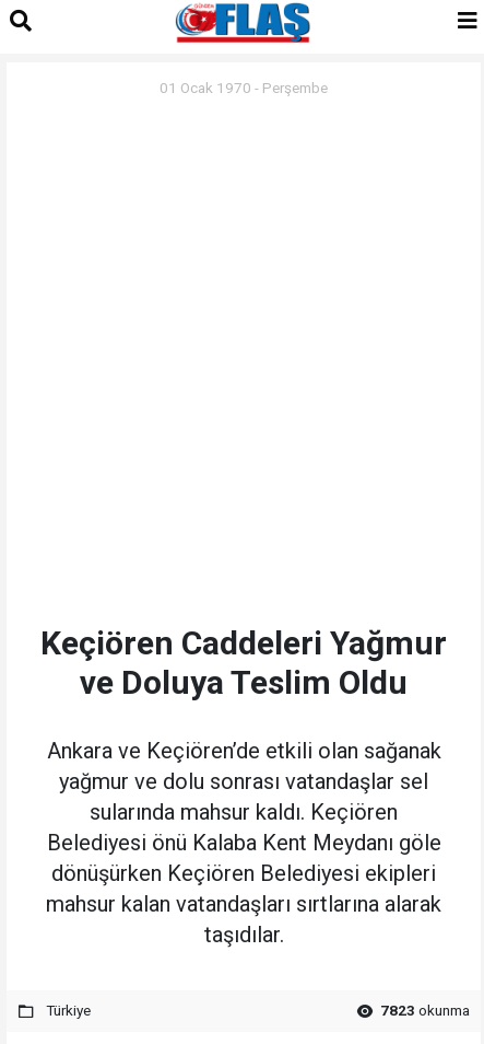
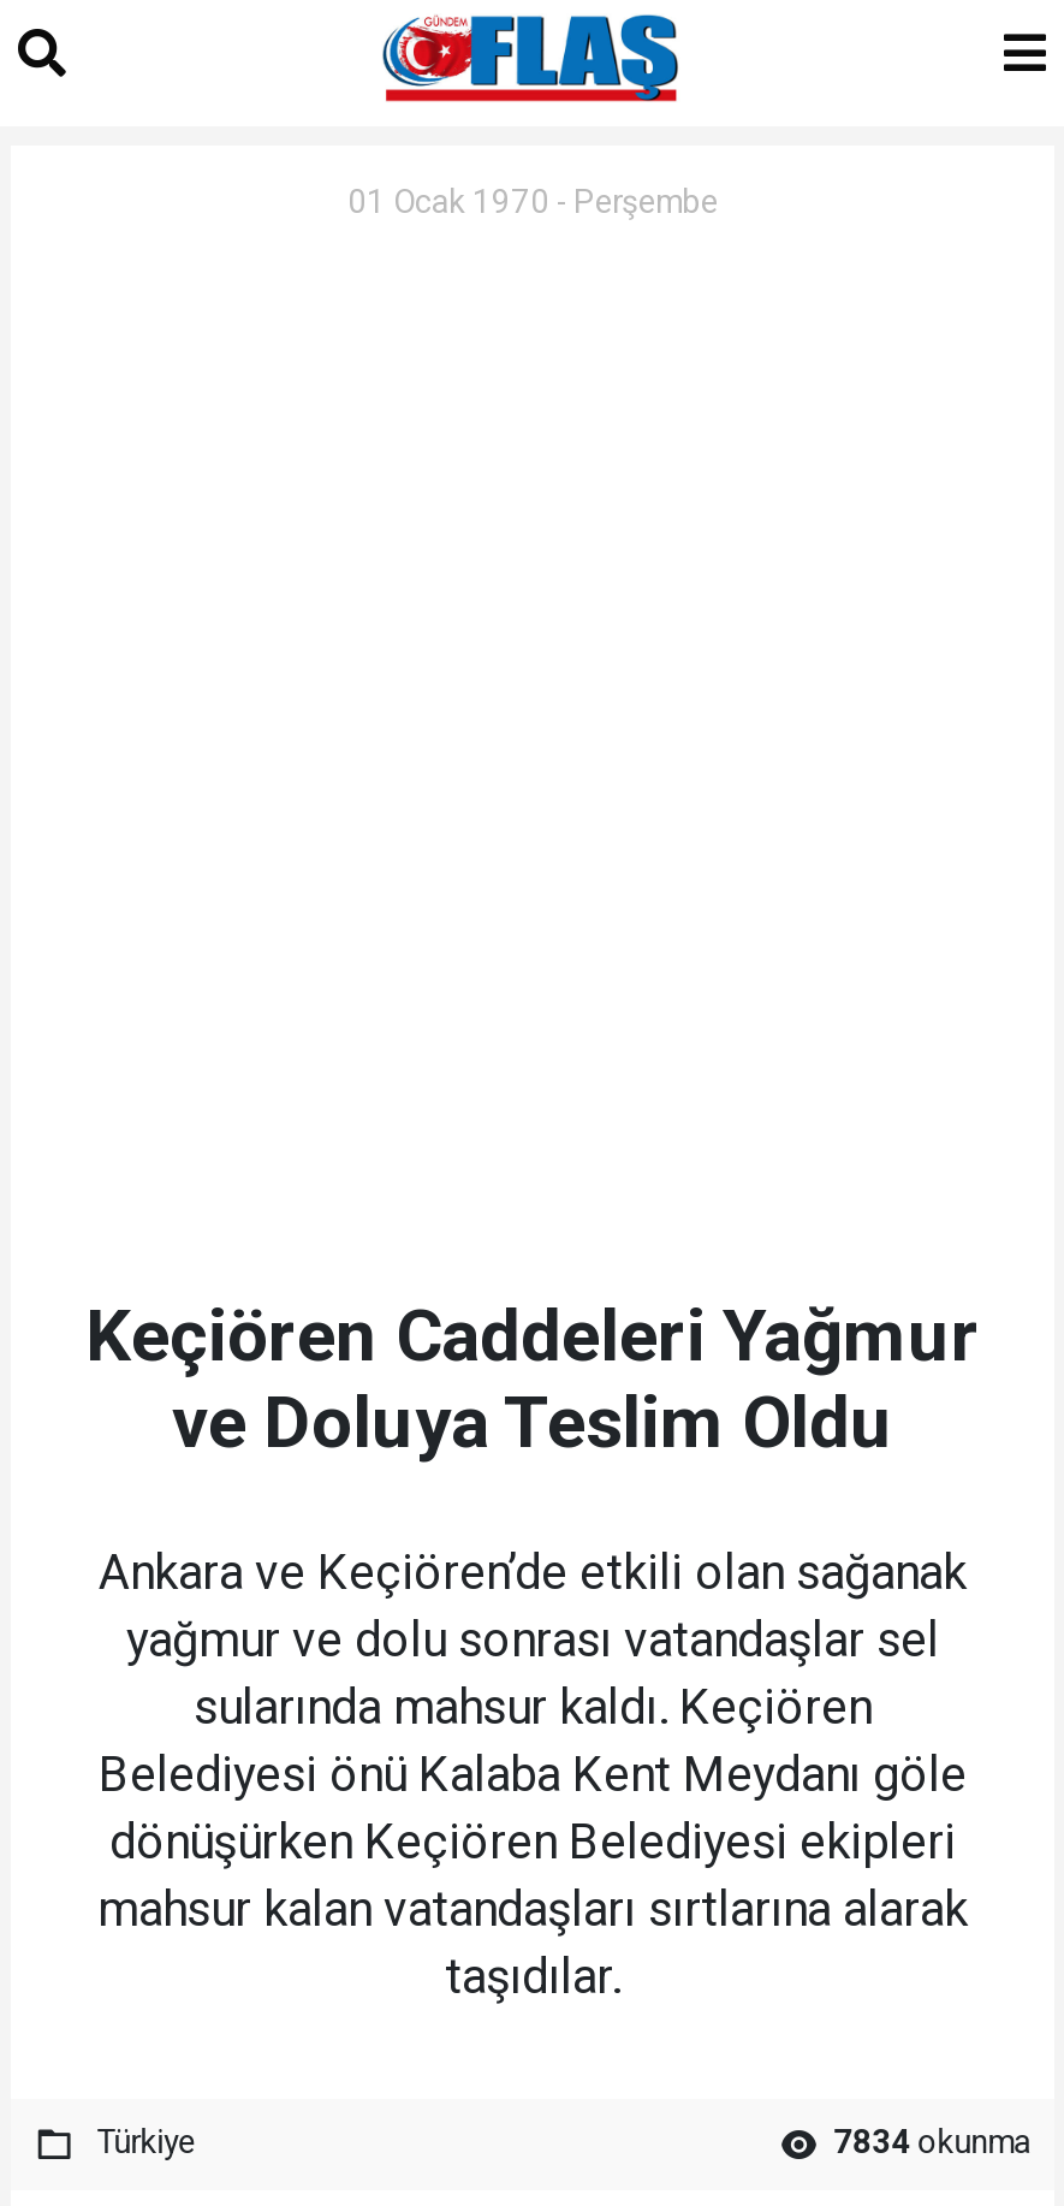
[380,1001,470,1018] 7823 okunma -> [833,2121,1031,2160] 7834 okunma

